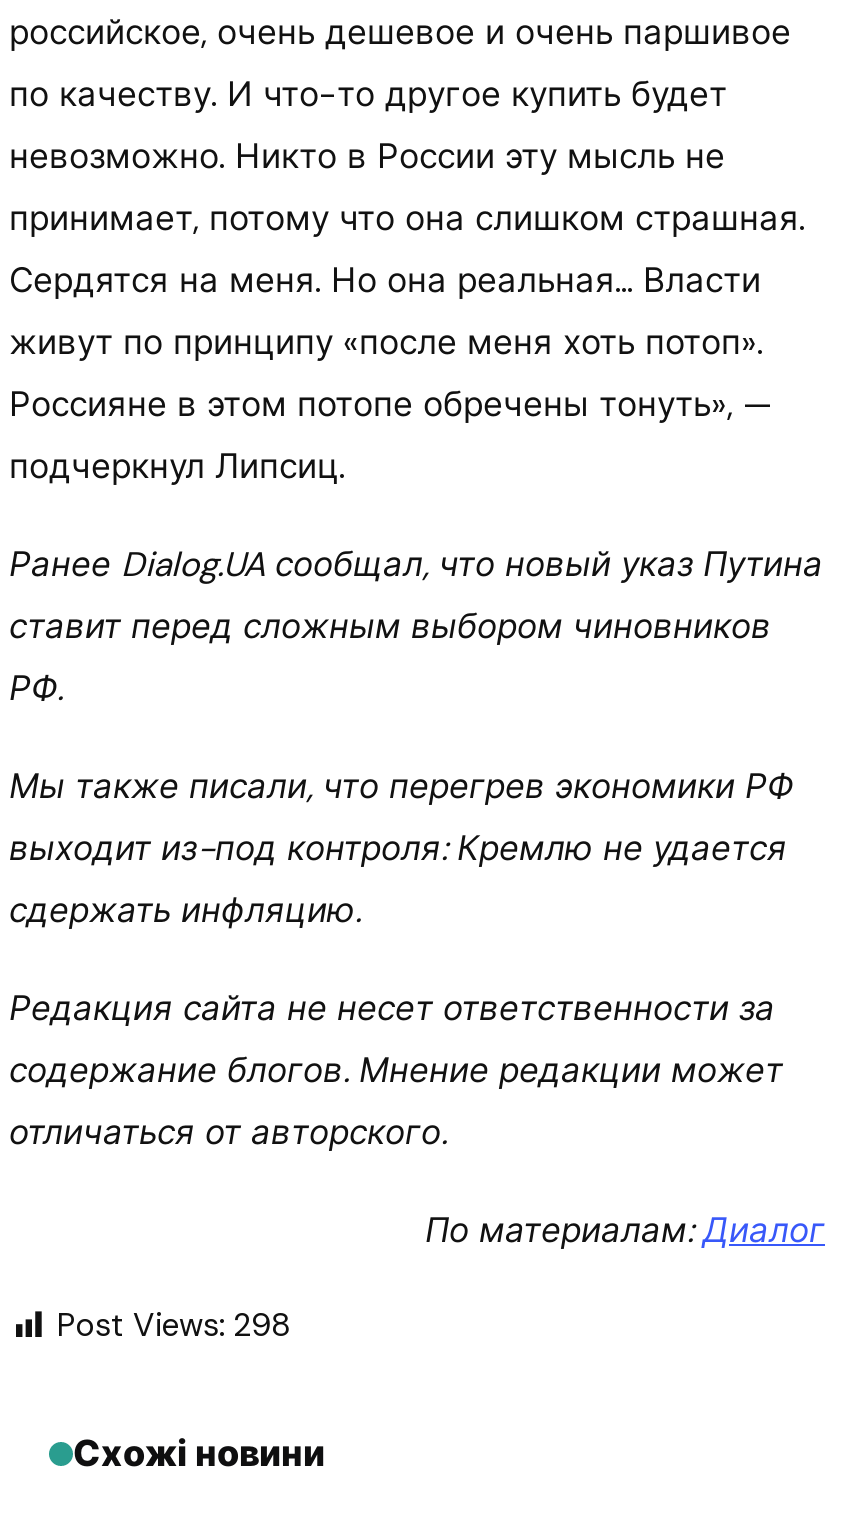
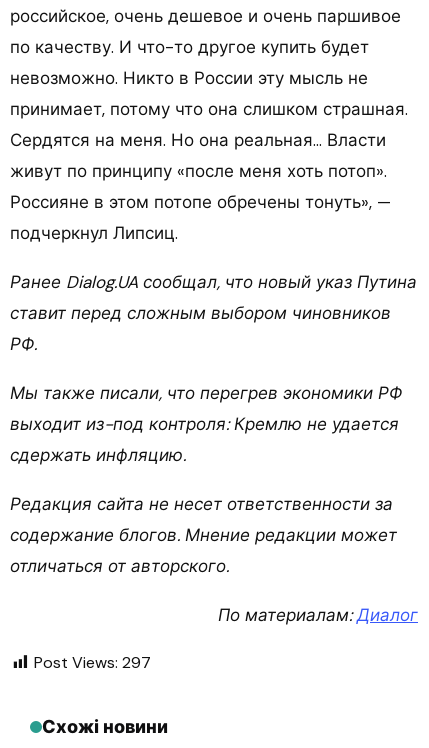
[57,1304,289,1346] Post Views: 298 -> [34,652,151,673] Post Views: 297

